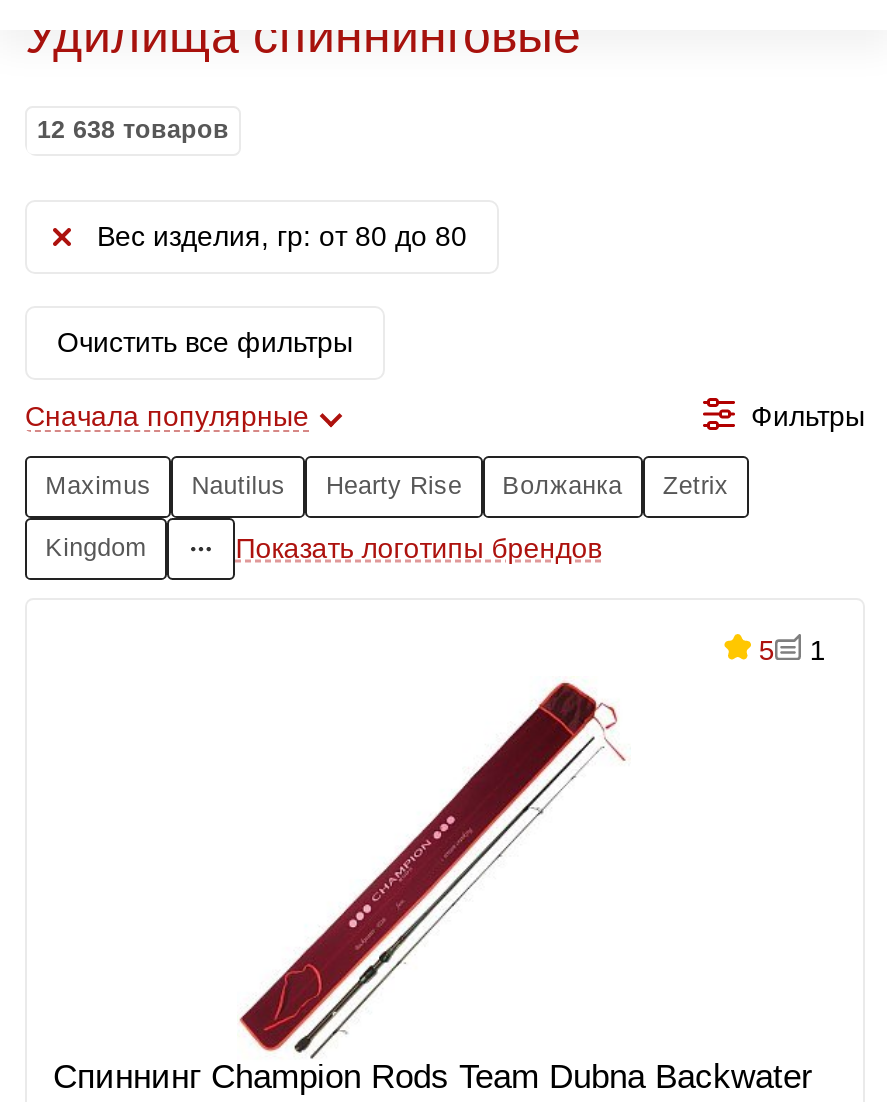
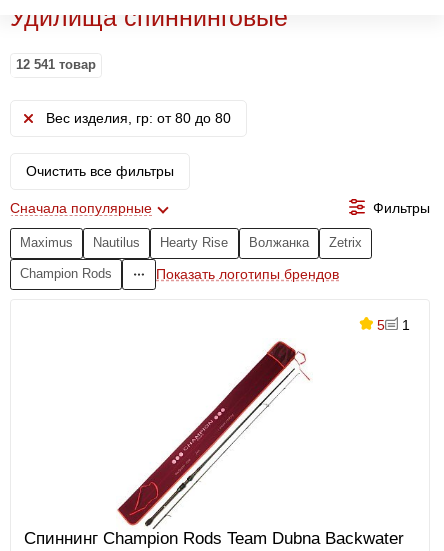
[37,115,229,143] 12 638 товаров -> [16,58,96,72] 12 541 товар
[45,535,147,563] Kingdom -> [20,267,112,281] Champion Rods

